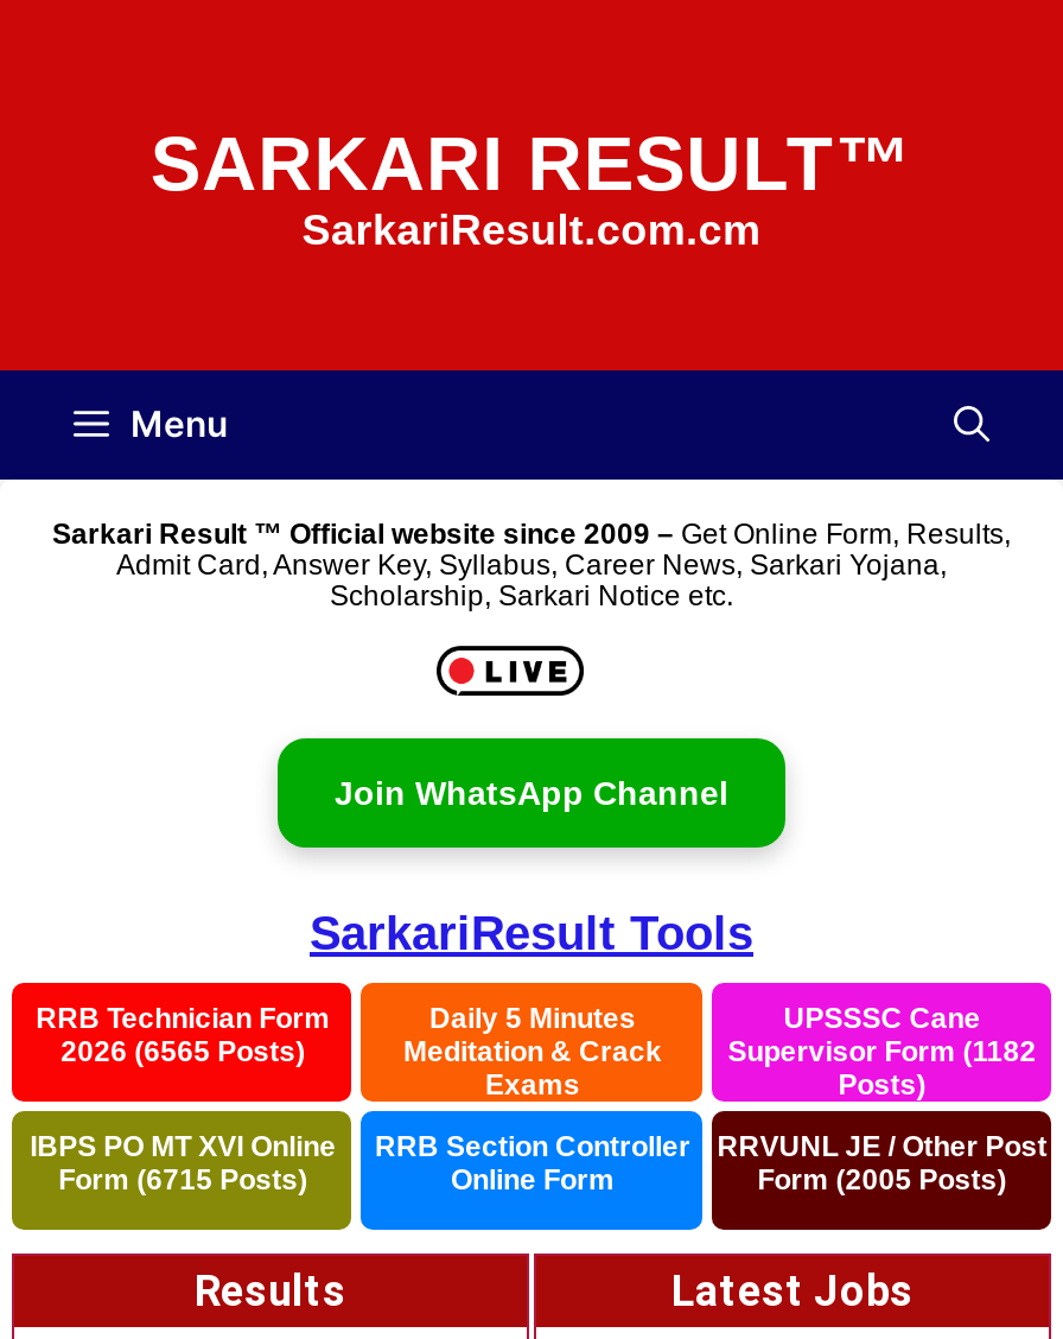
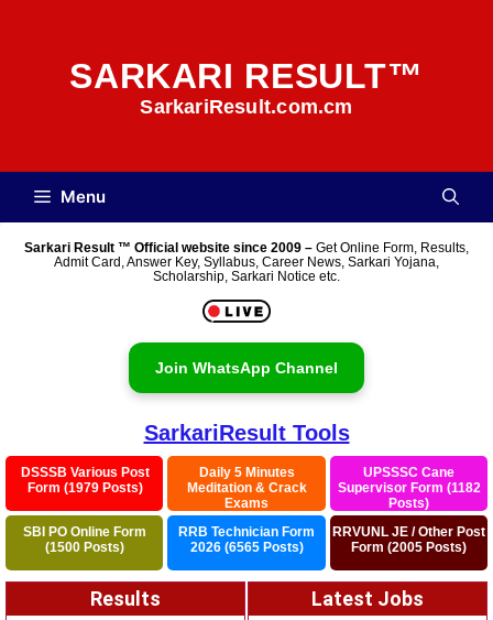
moved [36,1002,330,1068] -> [179,524,315,555]: RRB Technician Form | 2026 (6565 Posts)
none -> [21,465,149,496] DSSSB Various Post | Form (1979 Posts)
[30,1130,336,1197] IBPS PO MT XVI Online | Form (6715 Posts) -> [23,524,147,555] SBI PO Online Form | (1500 Posts)
[375,1130,690,1197] RRB Section Controller | Online Form -> none

